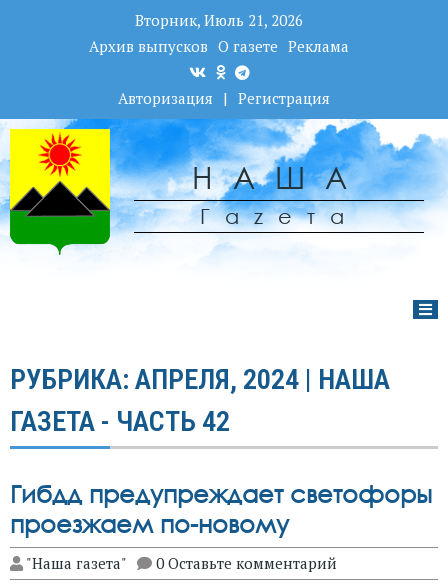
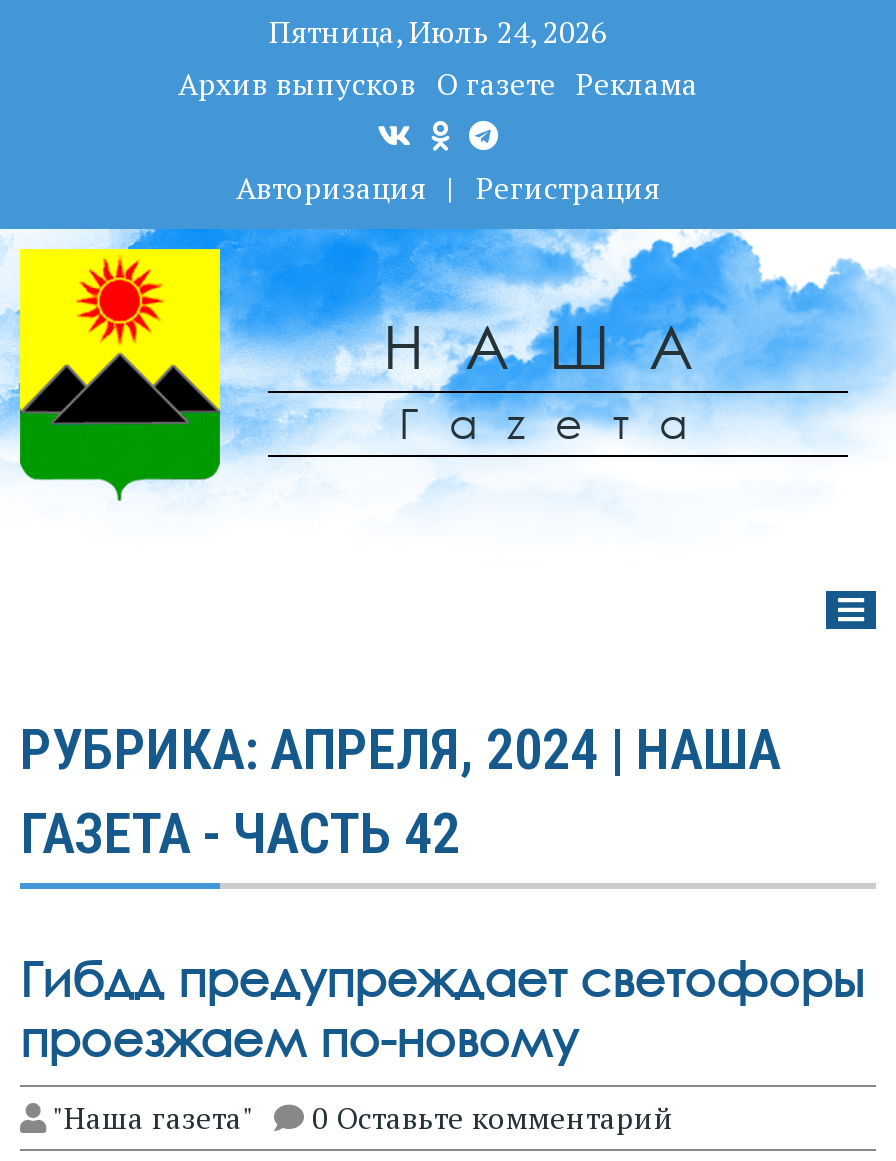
[135,10,303,30] Вторник, Июль 21, 2026 -> [269,11,607,51] Пятница, Июль 24, 2026

